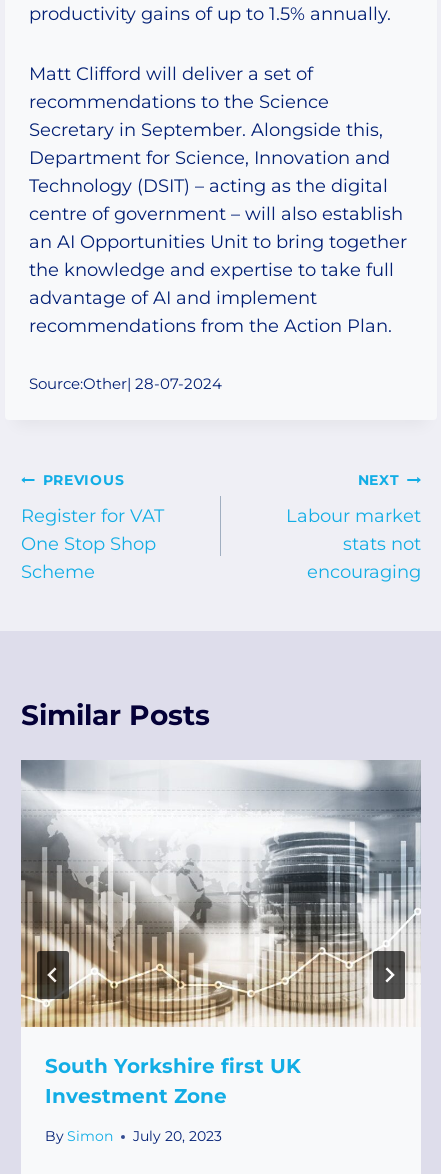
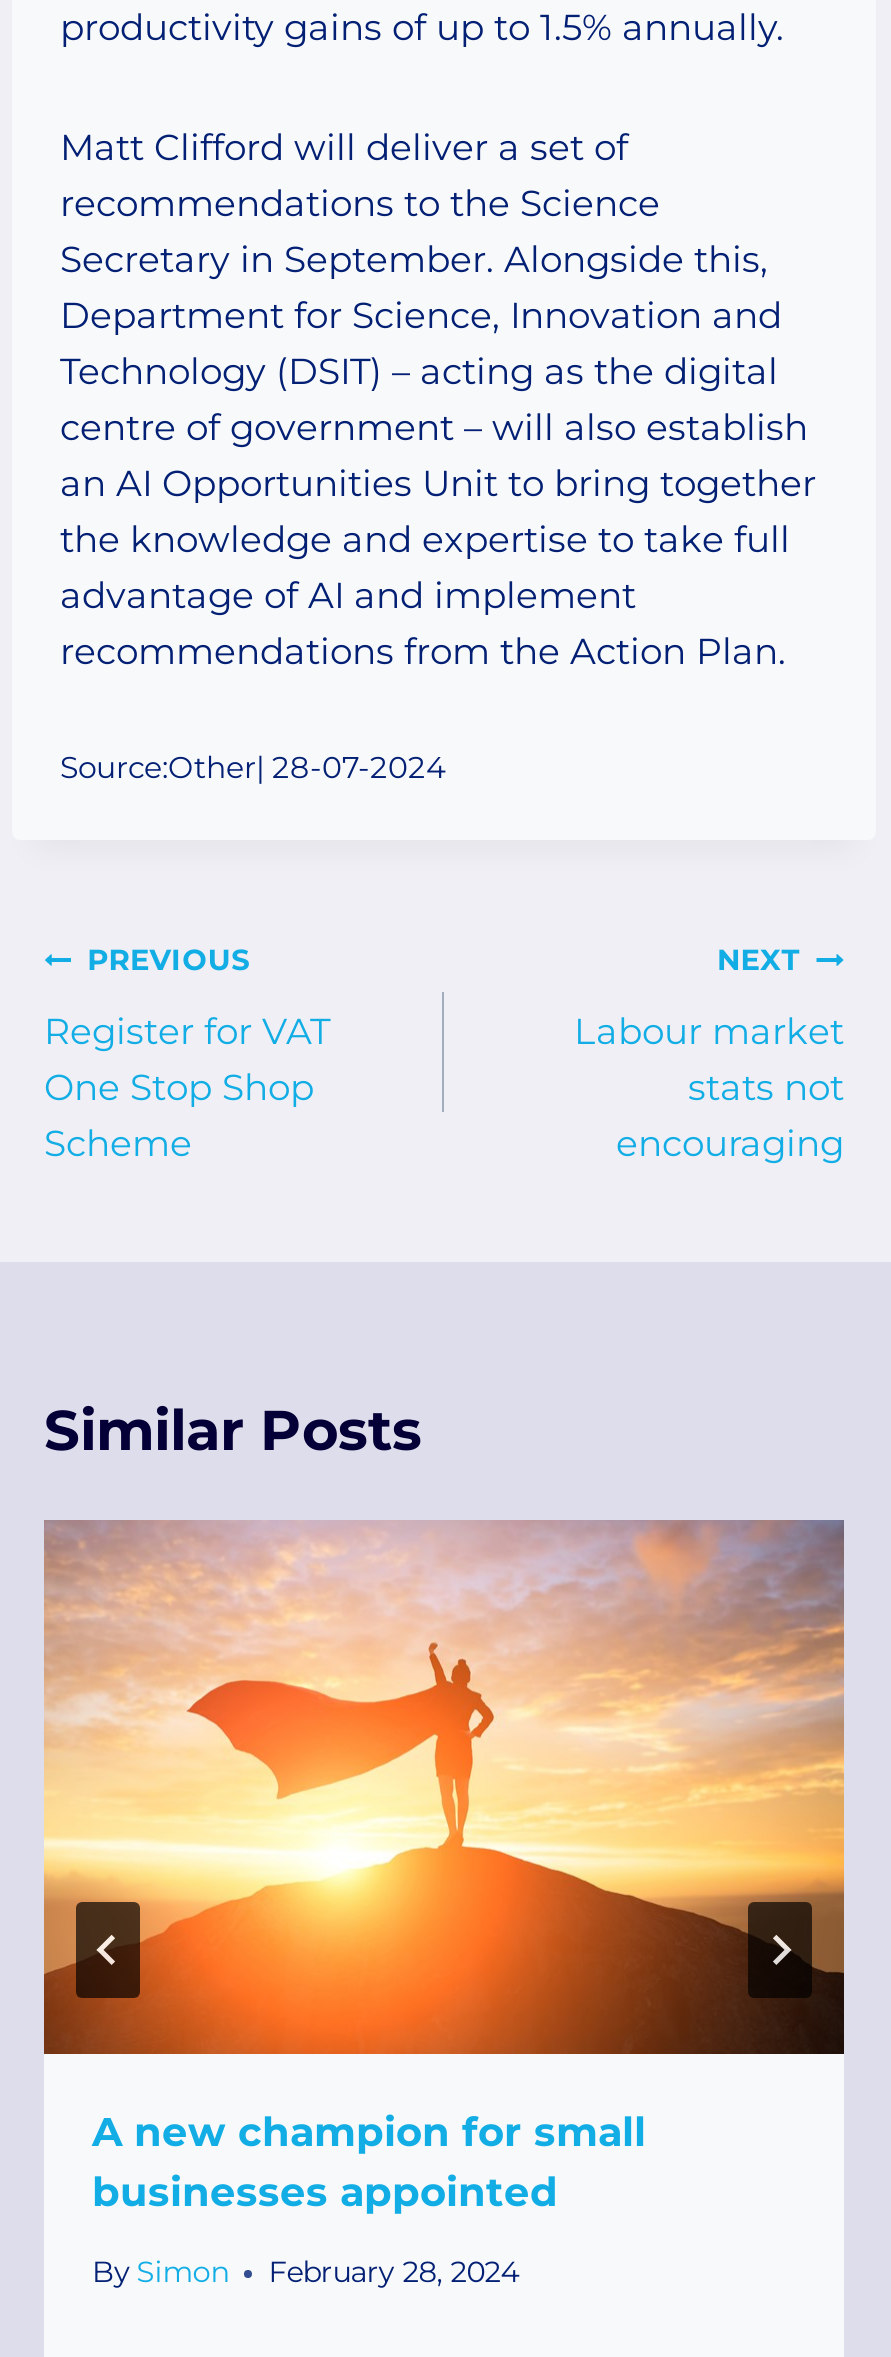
[20,760,422,1108] [image] | South Yorkshire first UK | Investment Zone -> [42,1518,846,2216] [image] | A new champion for small | businesses appointed
[45,1127,222,1145] By Simon July 20, 2023 -> [92,2255,518,2291] By Simon February 28, 2024

